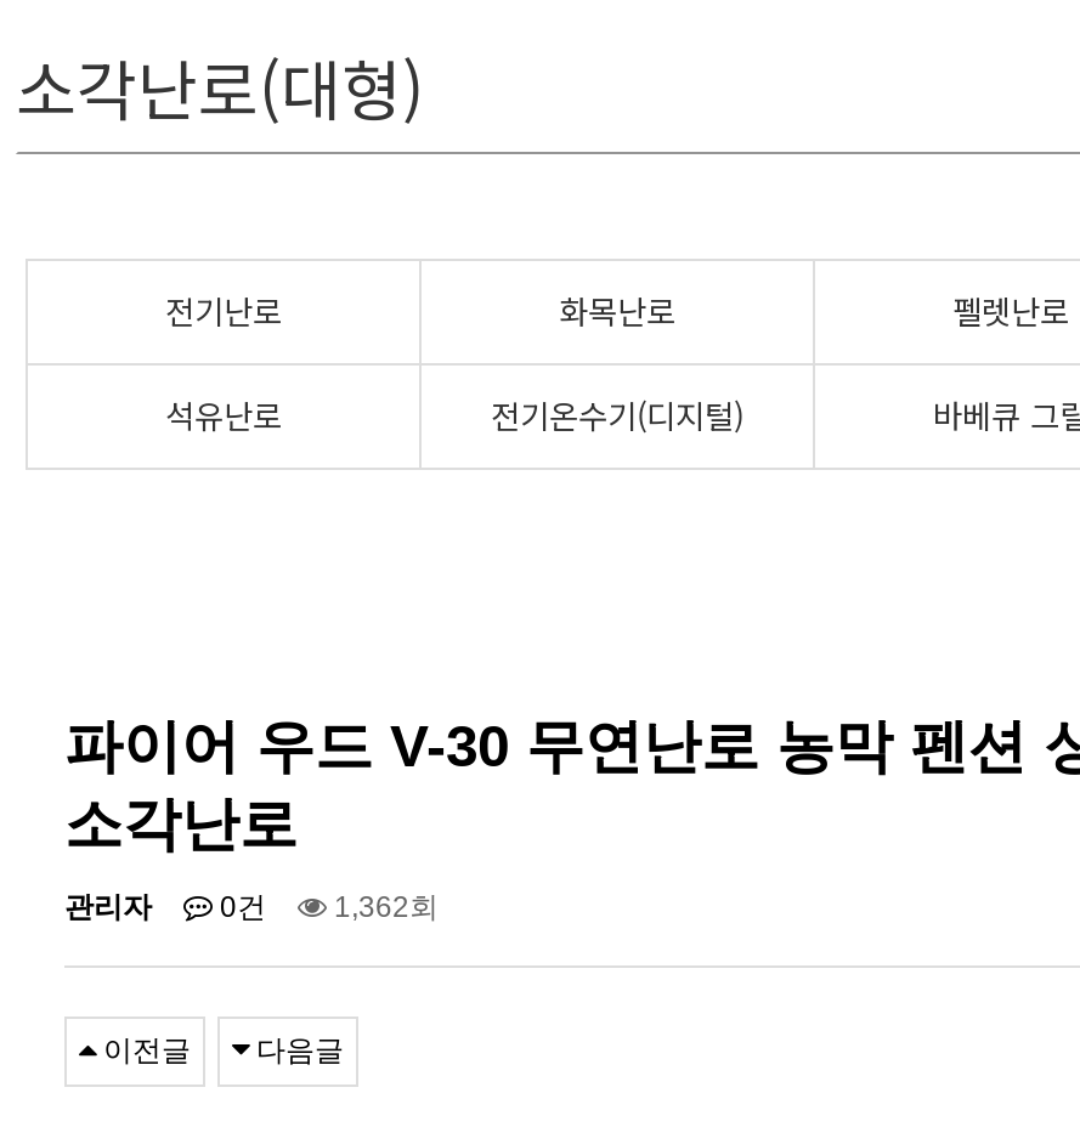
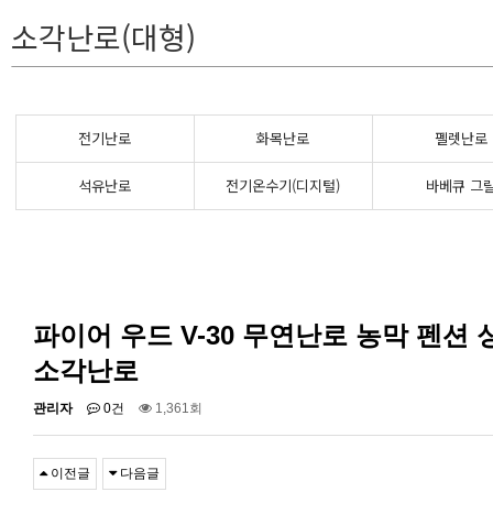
[64,890,439,924] 관리자 0건 1,362회 -> [33,401,202,416] 관리자 0건 1,361회

